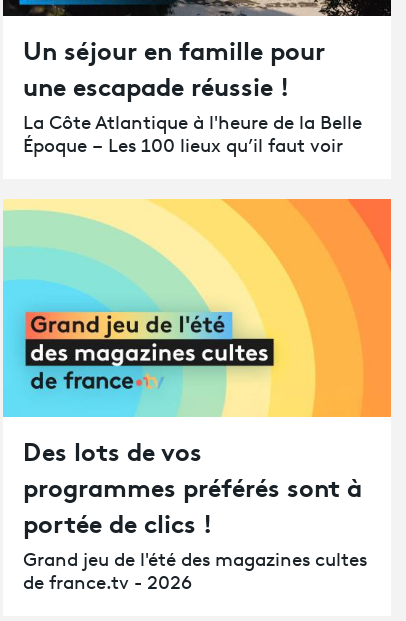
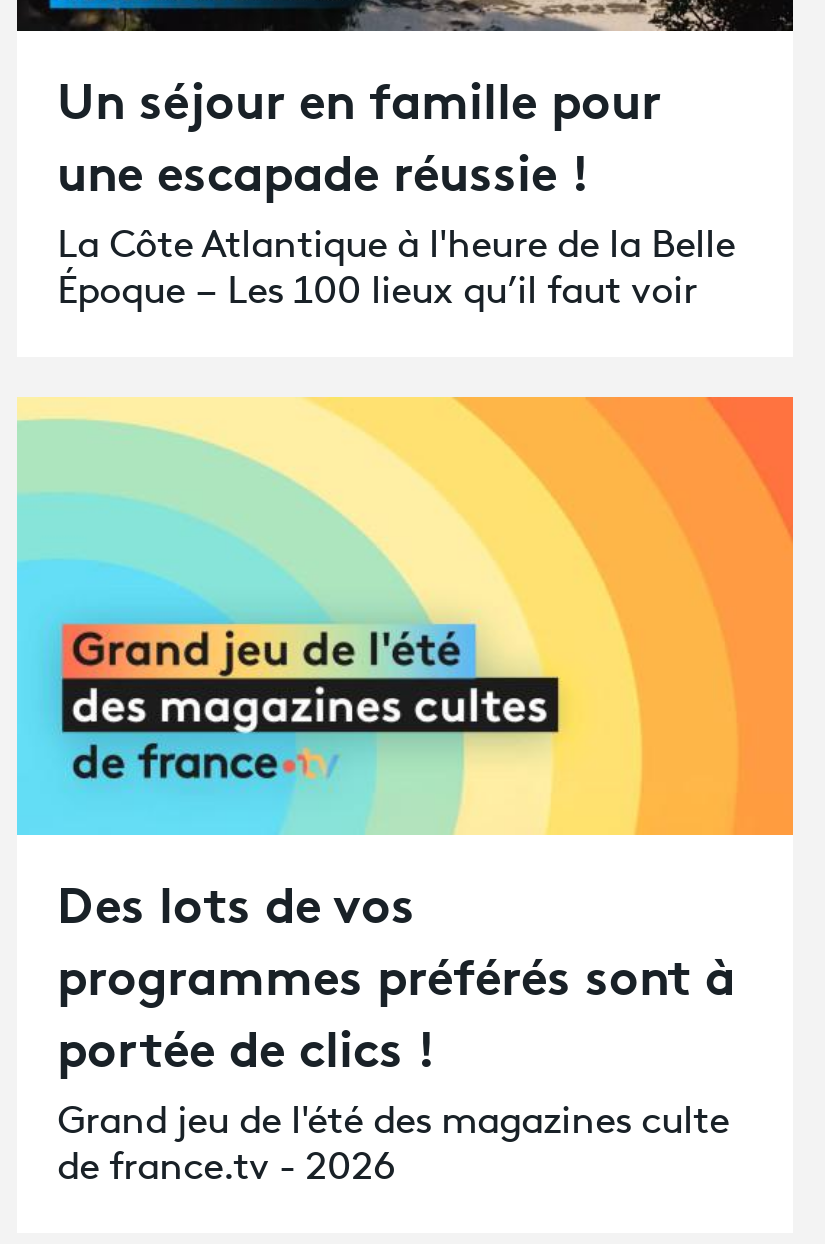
[23,552,367,571] Grand jeu de l'été des magazines cultes -> [57,1105,729,1143] Grand jeu de l'été des magazines culte

